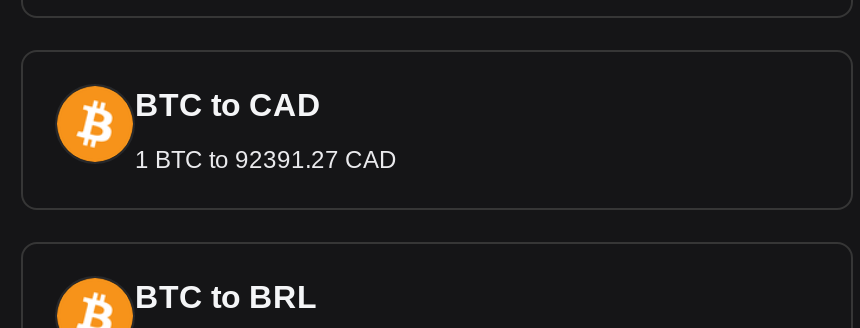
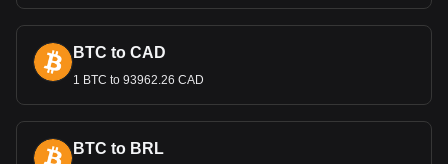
[135,146,397,174] 1 BTC to 92391.27 CAD -> [73,73,204,87] 1 BTC to 93962.26 CAD

